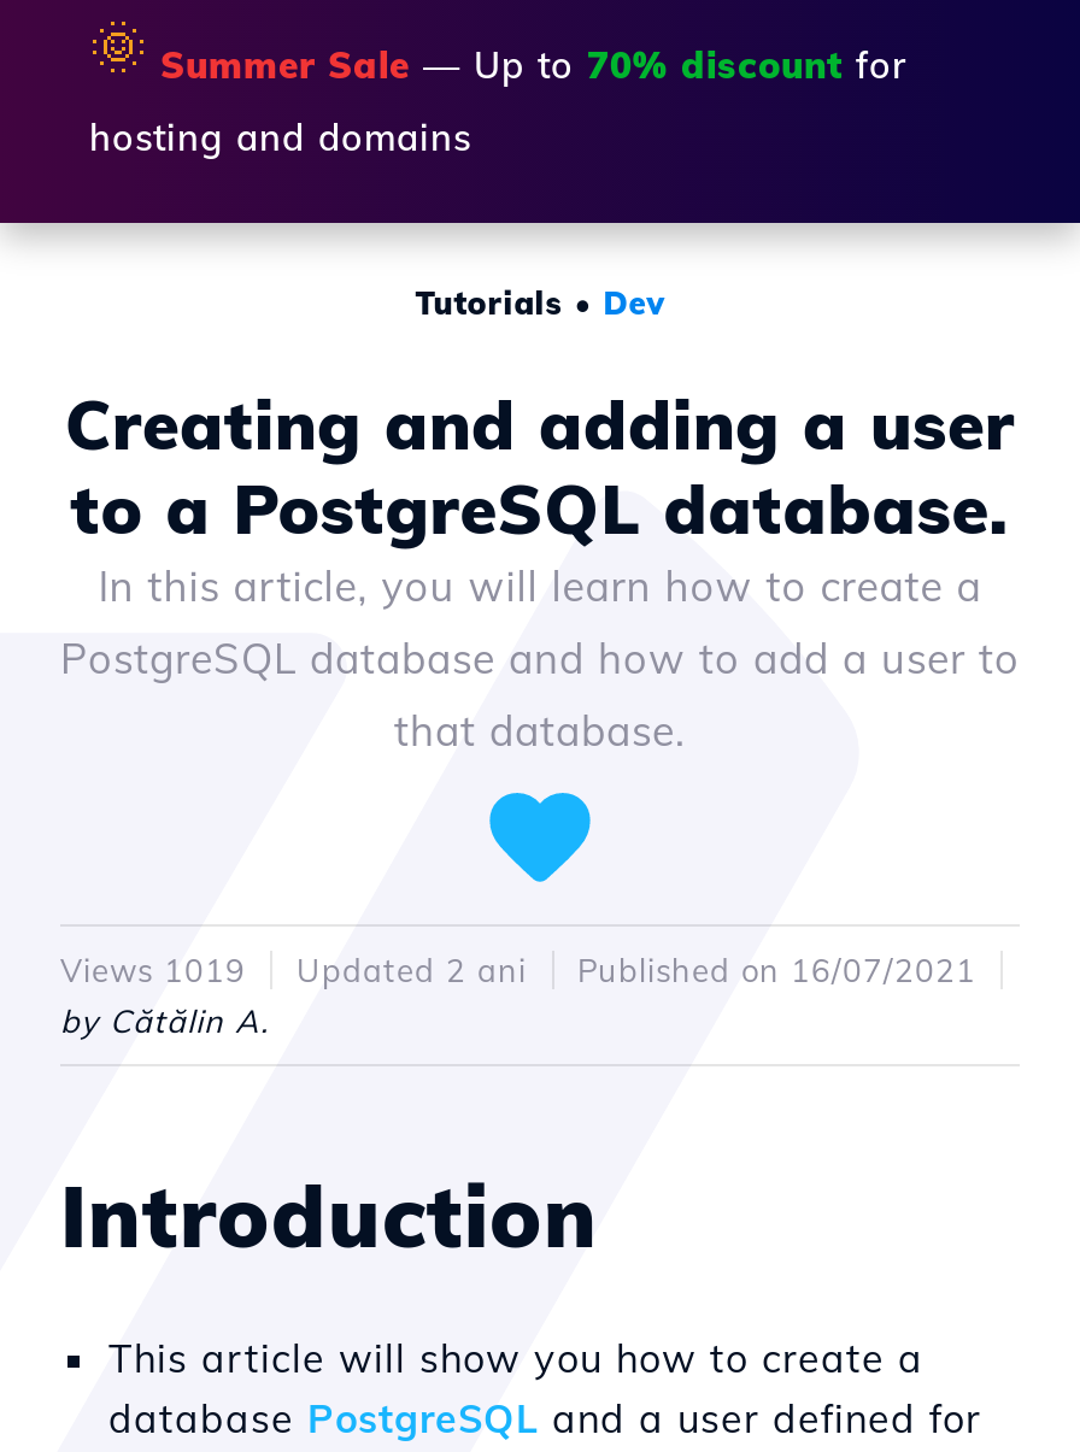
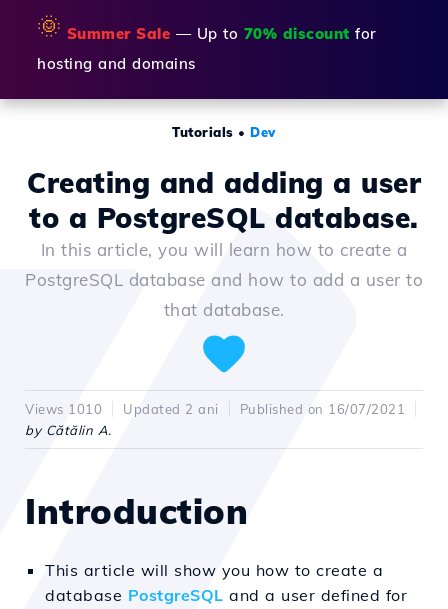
[60,951,976,989] Views 1019 Updated 2 ani Published on 16/07/2021 -> [25,401,405,417] Views 1010 Updated 2 ani Published on 16/07/2021

